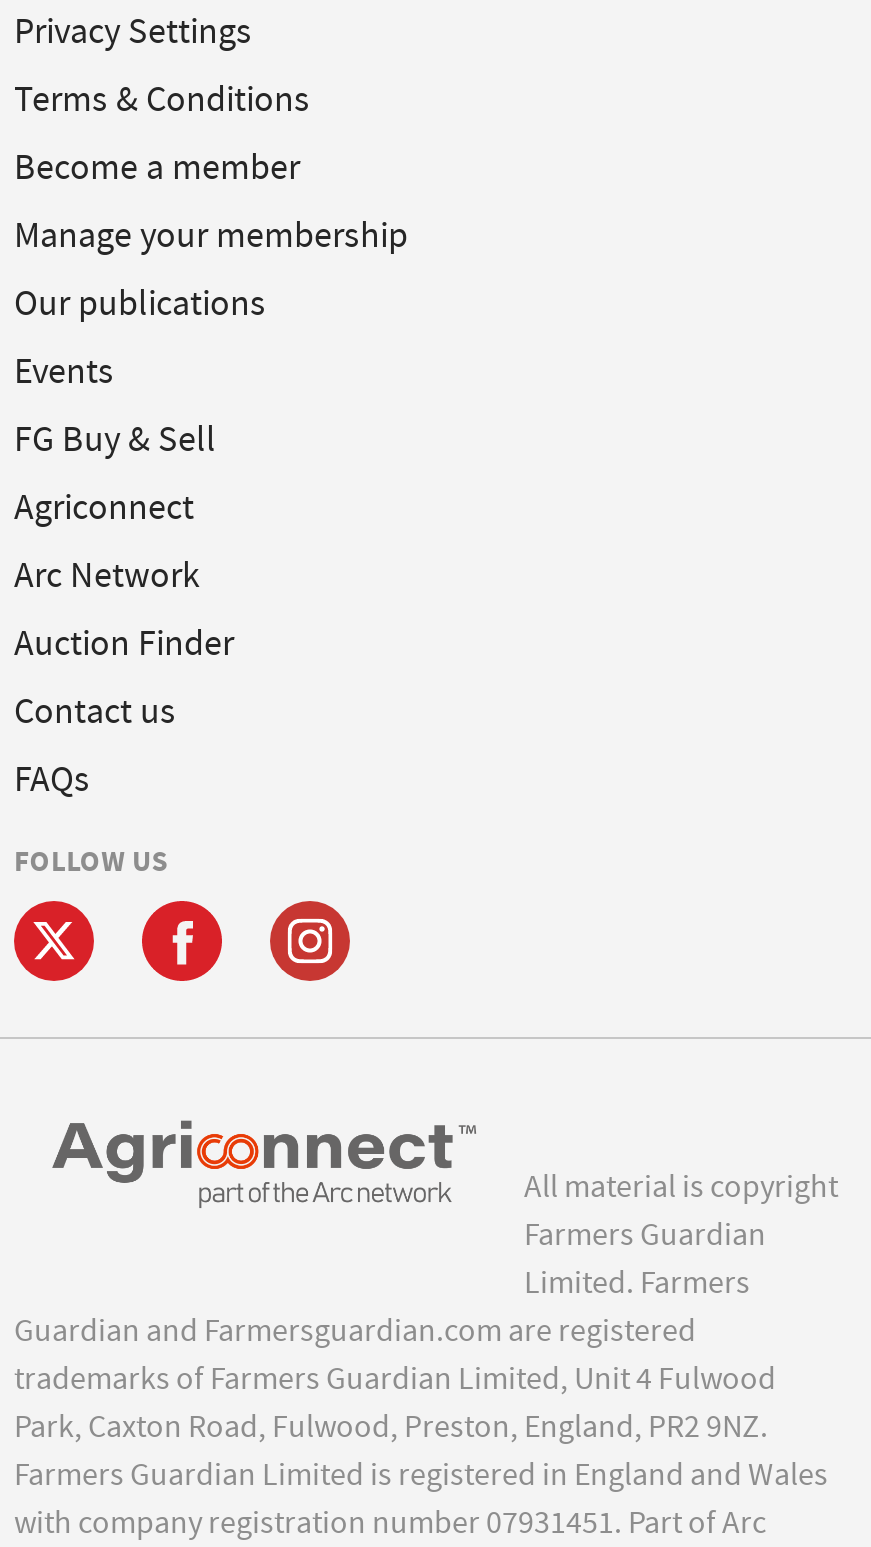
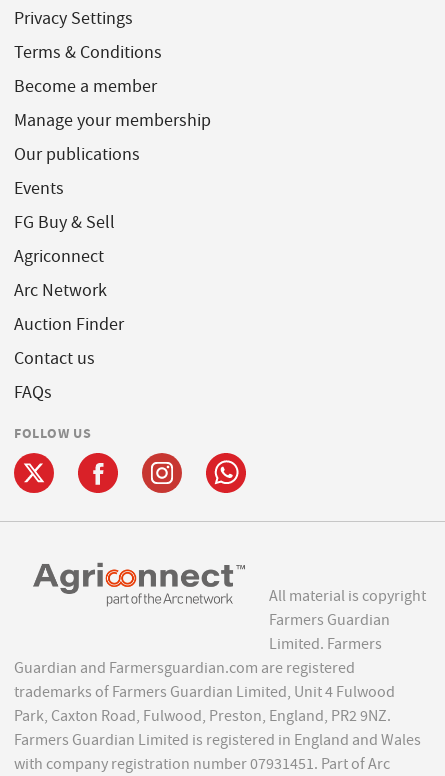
none -> [205,452,247,494] [image]

